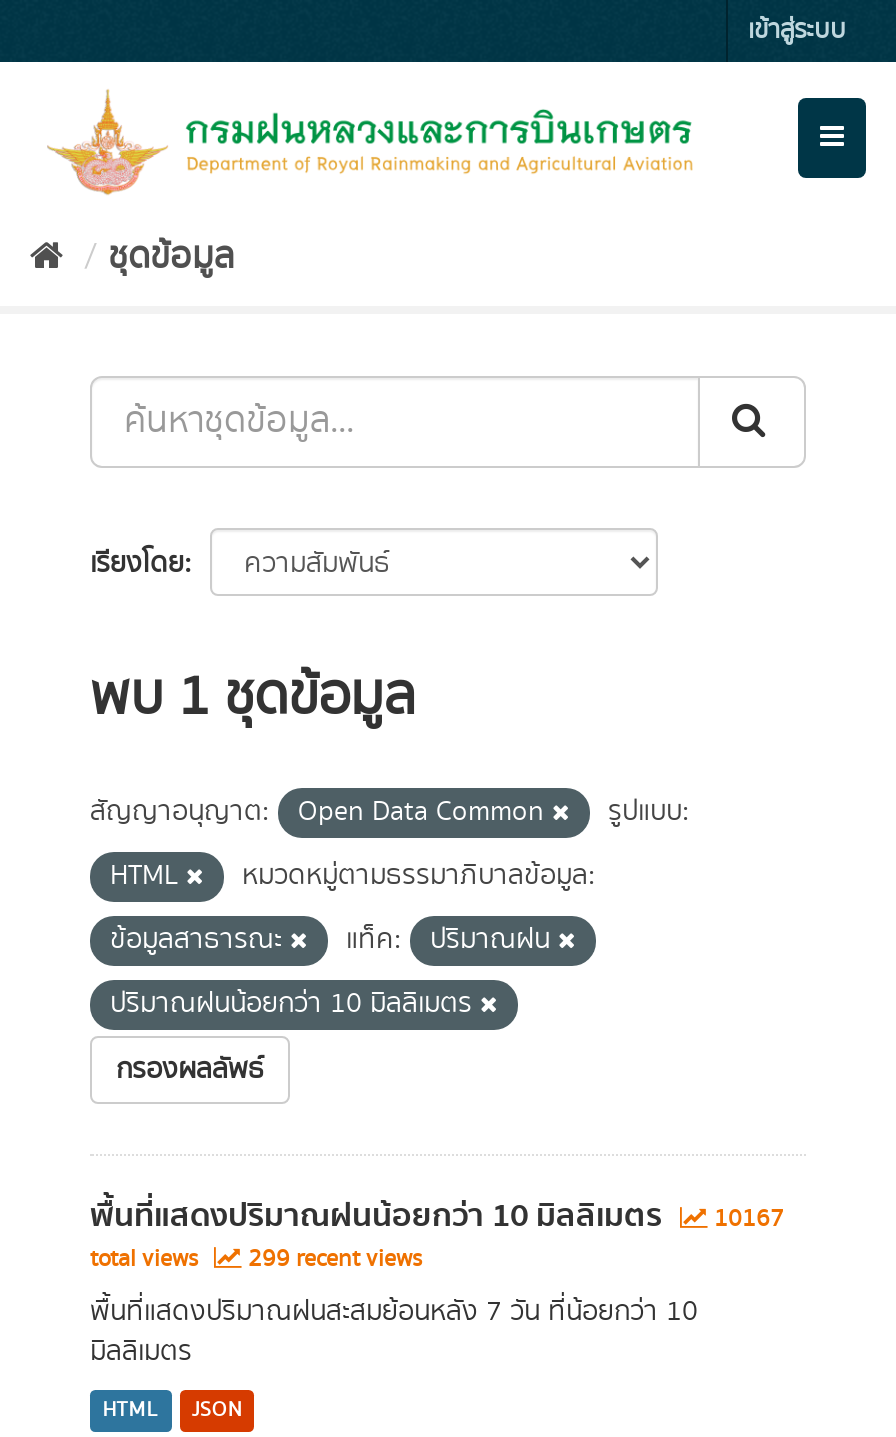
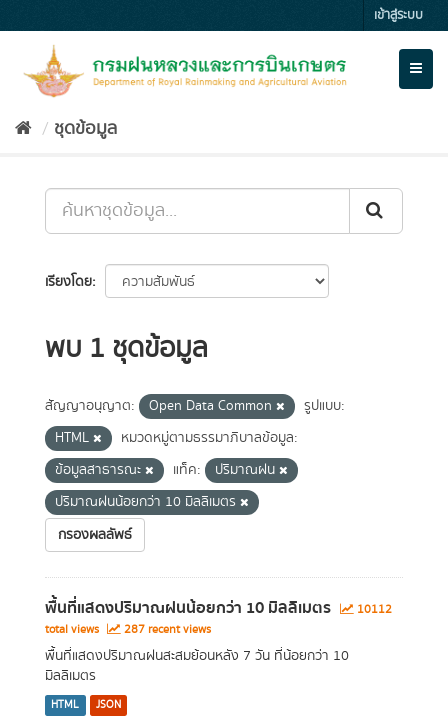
[90,1190,784,1242] พื้นที่แสดงปริมาณฝนน้อยกว่า 10 มิลลิเมตร 10167 -> [45,595,392,621] พื้นที่แสดงปริมาณฝนน้อยกว่า 10 มิลลิเมตร 10112
[90,1242,422,1276] total views 299 recent views -> [45,621,211,638] total views 287 recent views

